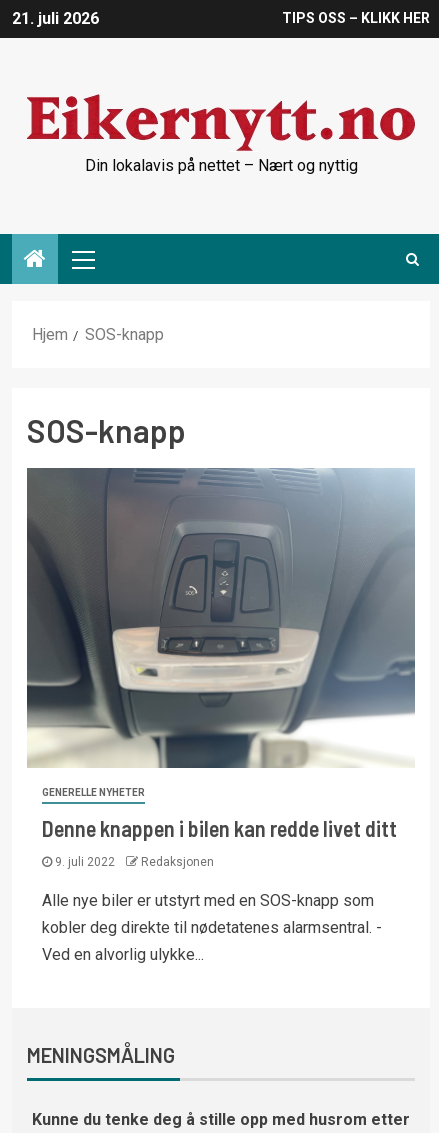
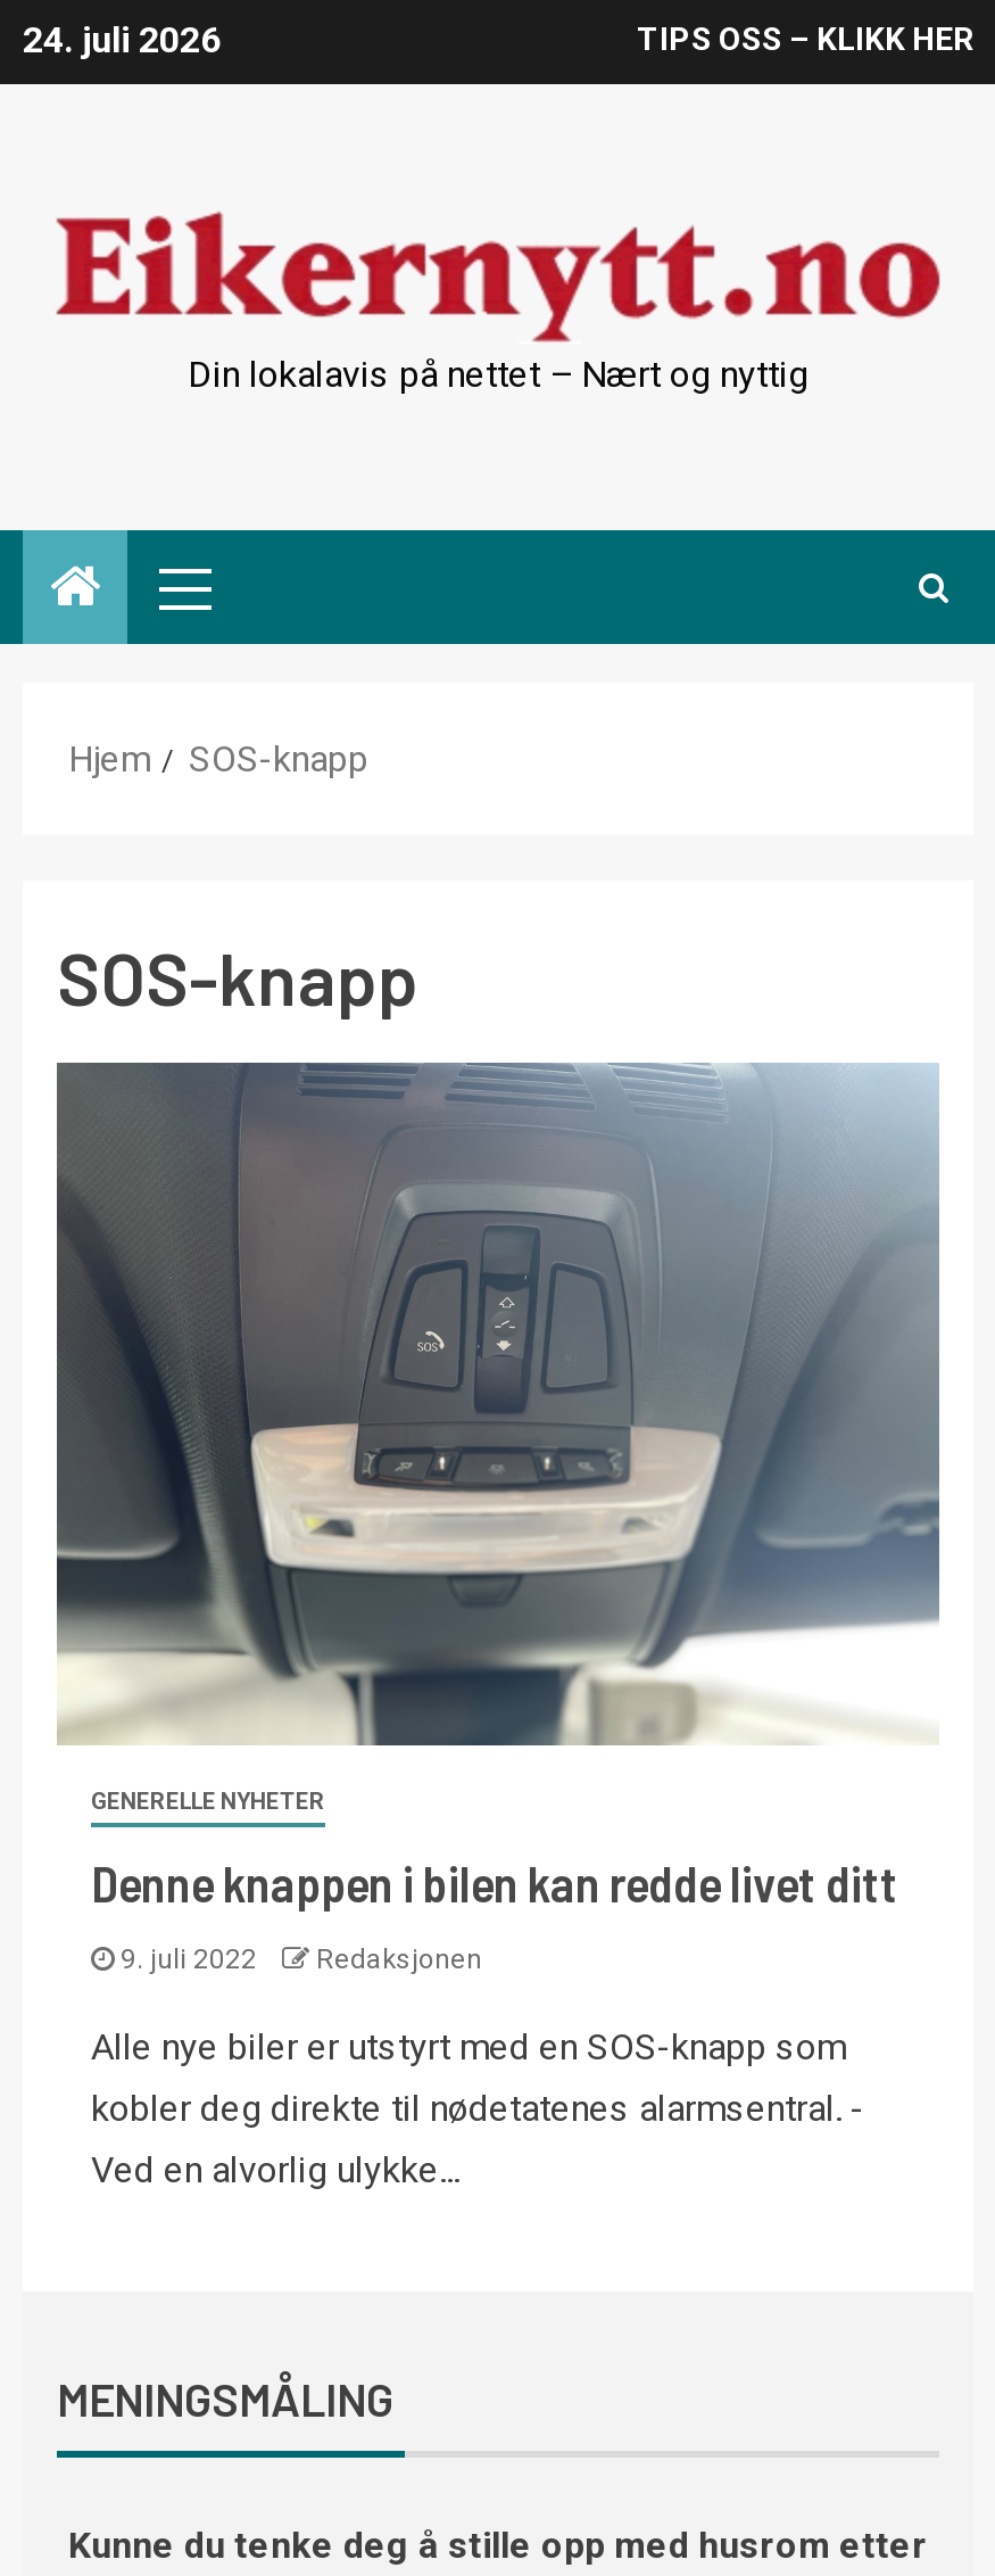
[12,9,99,28] 21. juli 2026 -> [23,18,221,62] 24. juli 2026

